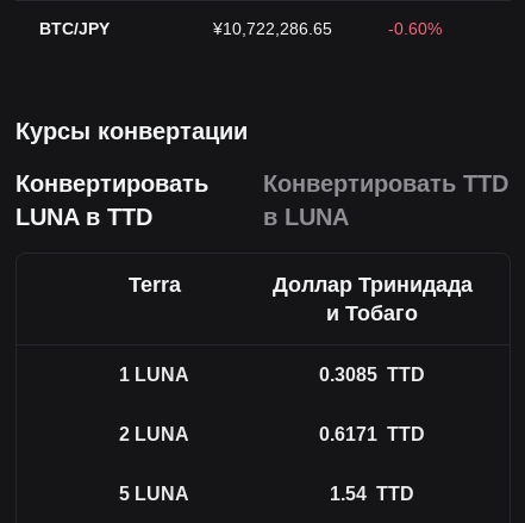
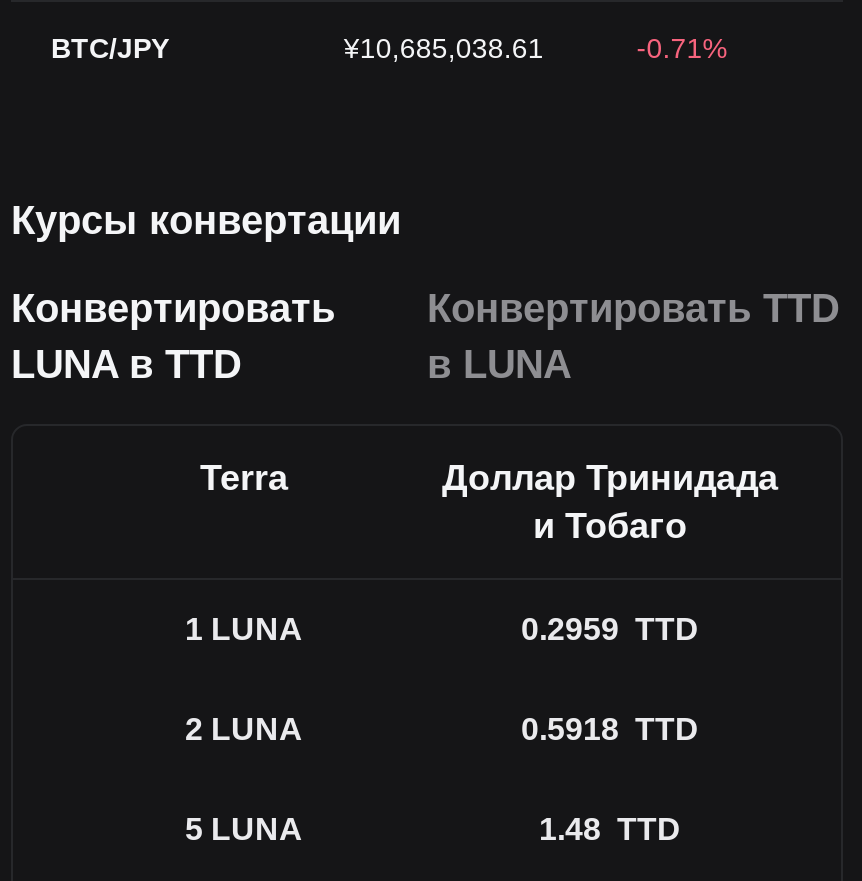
[214,19,333,38] ¥10,722,286.65 -> [344,32,544,64] ¥10,685,038.61
[388,19,441,38] -0.60% -> [637,32,727,64] -0.71%
[319,365,425,385] 0.3085 TTD -> [521,612,699,646] 0.2959 TTD
[319,424,425,444] 0.6171 TTD -> [521,712,699,746] 0.5918 TTD
[330,484,414,504] 1.54 TTD -> [539,812,681,846] 1.48 TTD

